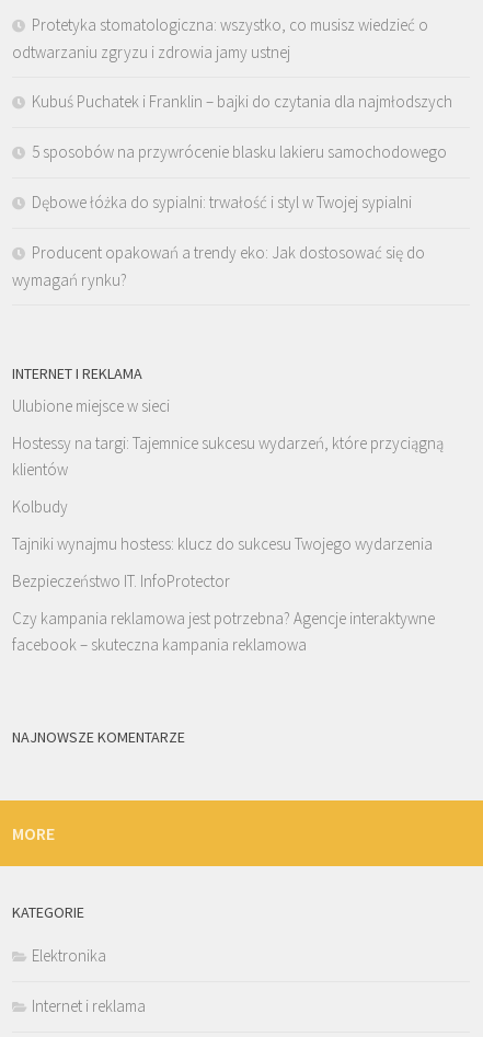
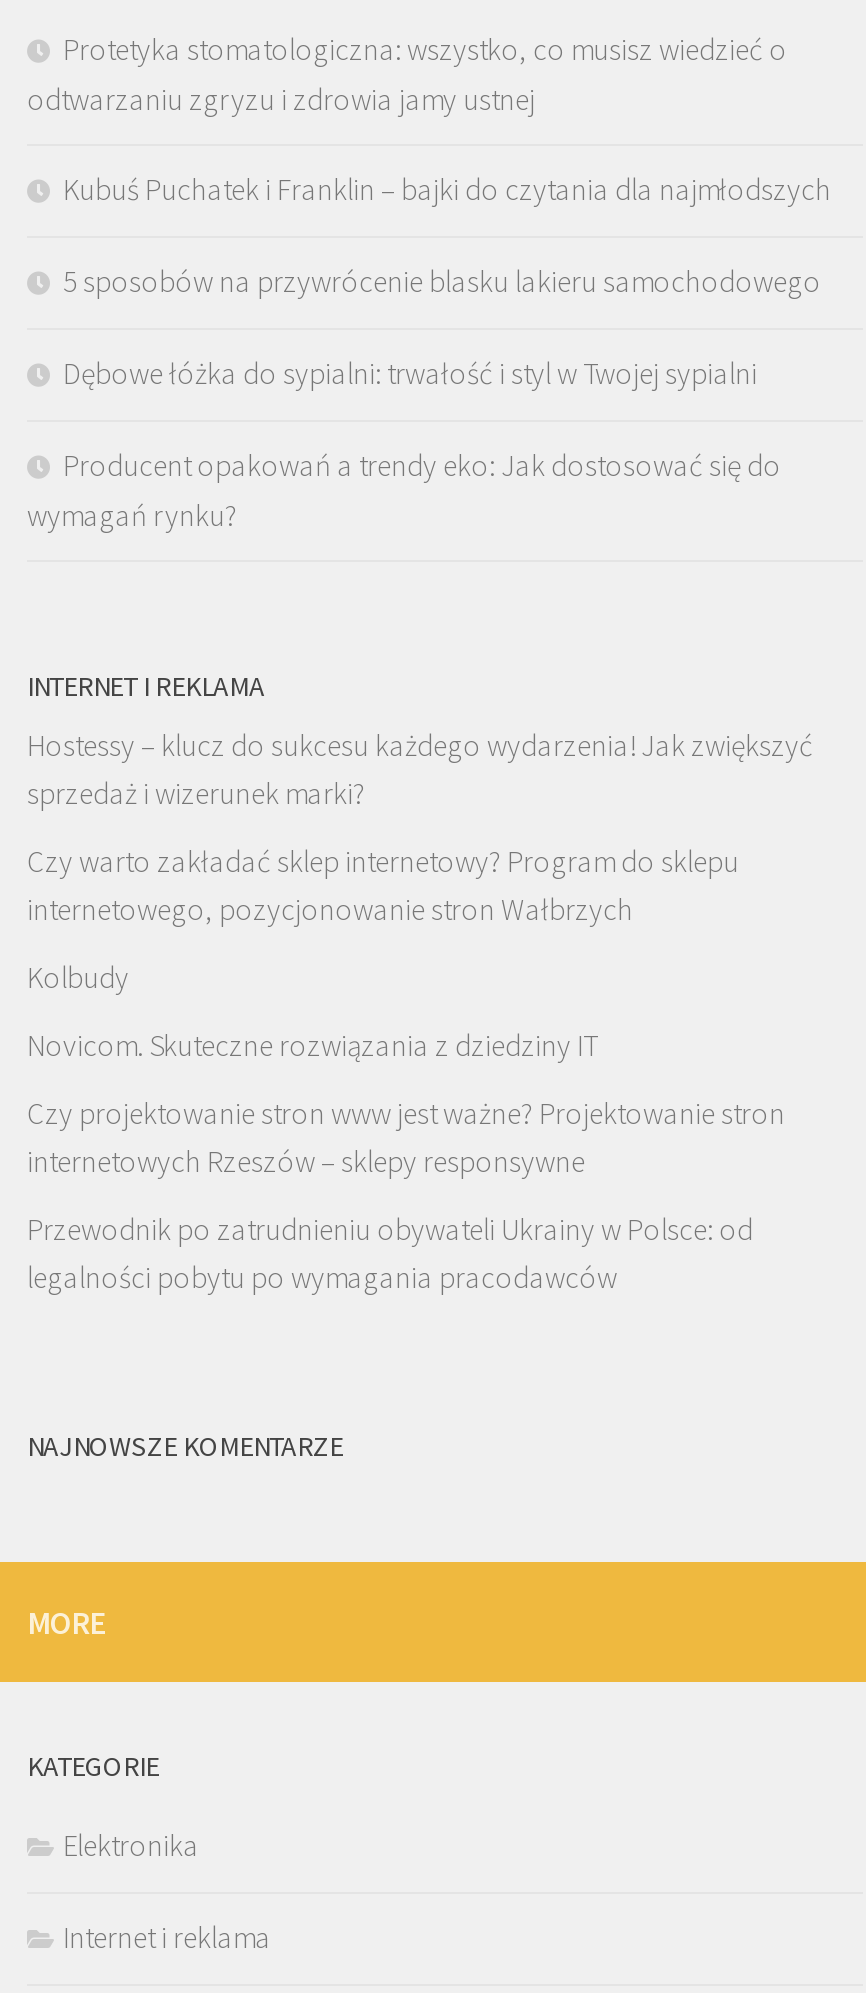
[12,395,170,416] Ulubione miejsce w sieci -> [27,725,813,811] Hostessy – klucz do sukcesu każdego wydarzenia! Jak zwiększyć | sprzedaż i wizerunek marki?
[12,432,444,479] Hostessy na targi: Tajemnice sukcesu wydarzeń, które przyciągną | klientów -> [27,841,739,927] Czy warto zakładać sklep internetowy? Program do sklepu | internetowego, pozycjonowanie stron Wałbrzych
[12,533,433,554] Tajniki wynajmu hostess: klucz do sukcesu Twojego wydarzenia -> [27,1025,597,1063] Novicom. Skuteczne rozwiązania z dziedziny IT
[12,570,230,591] Bezpieczeństwo IT. InfoProtector -> [27,1093,785,1179] Czy projektowanie stron www jest ważne? Projektowanie stron | internetowych Rzeszów – sklepy responsywne
[12,607,435,654] Czy kampania reklamowa jest potrzebna? Agencje interaktywne | facebook – skuteczna kampania reklamowa -> [27,1209,753,1295] Przewodnik po zatrudnieniu obywateli Ukrainy w Polsce: od | legalności pobytu po wymagania pracodawców

